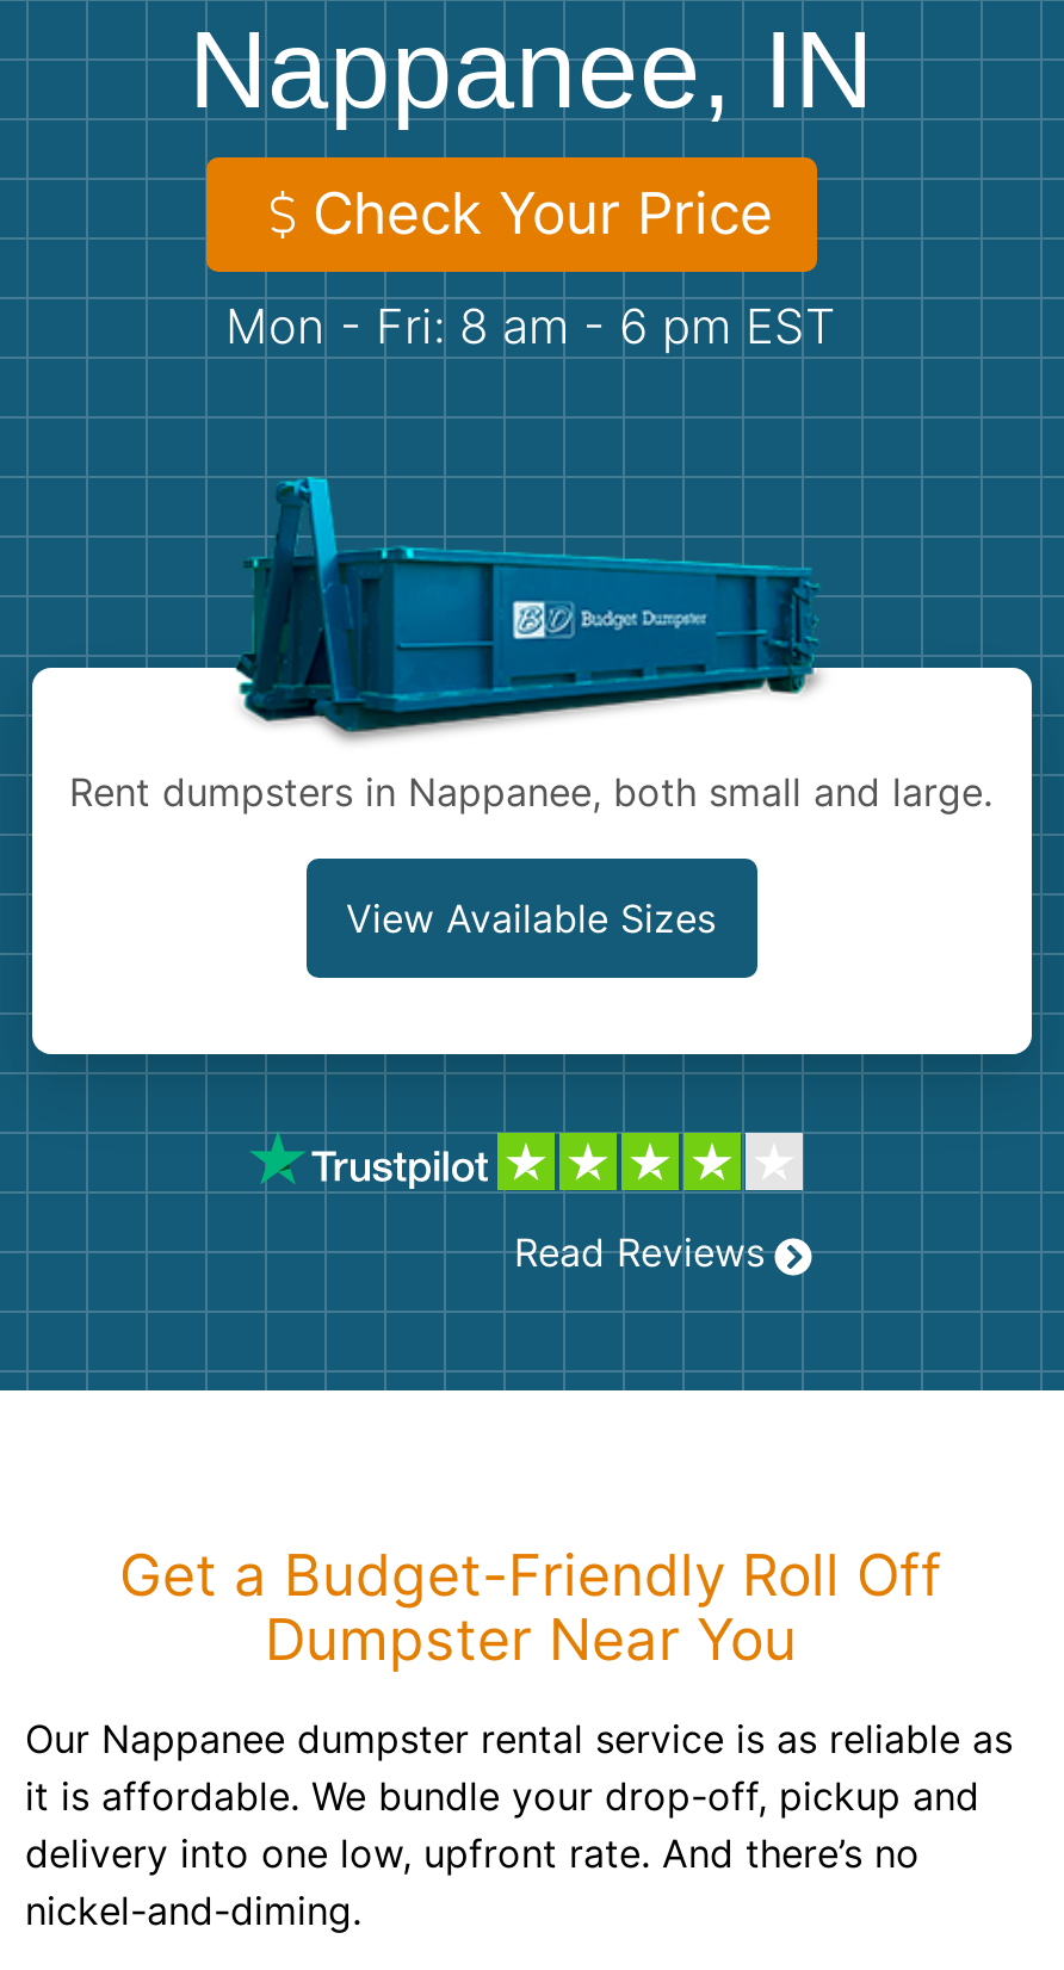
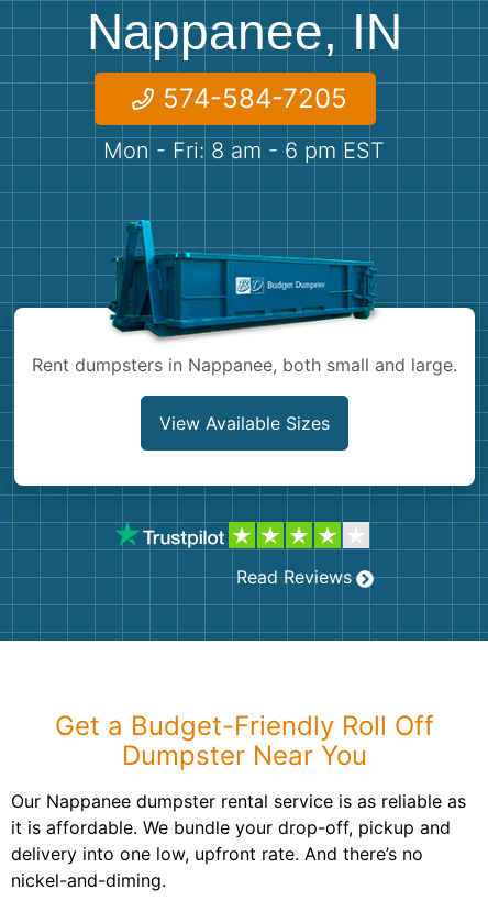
[313,179,773,248] Check Your Price -> [163,82,347,114] 574-584-7205

